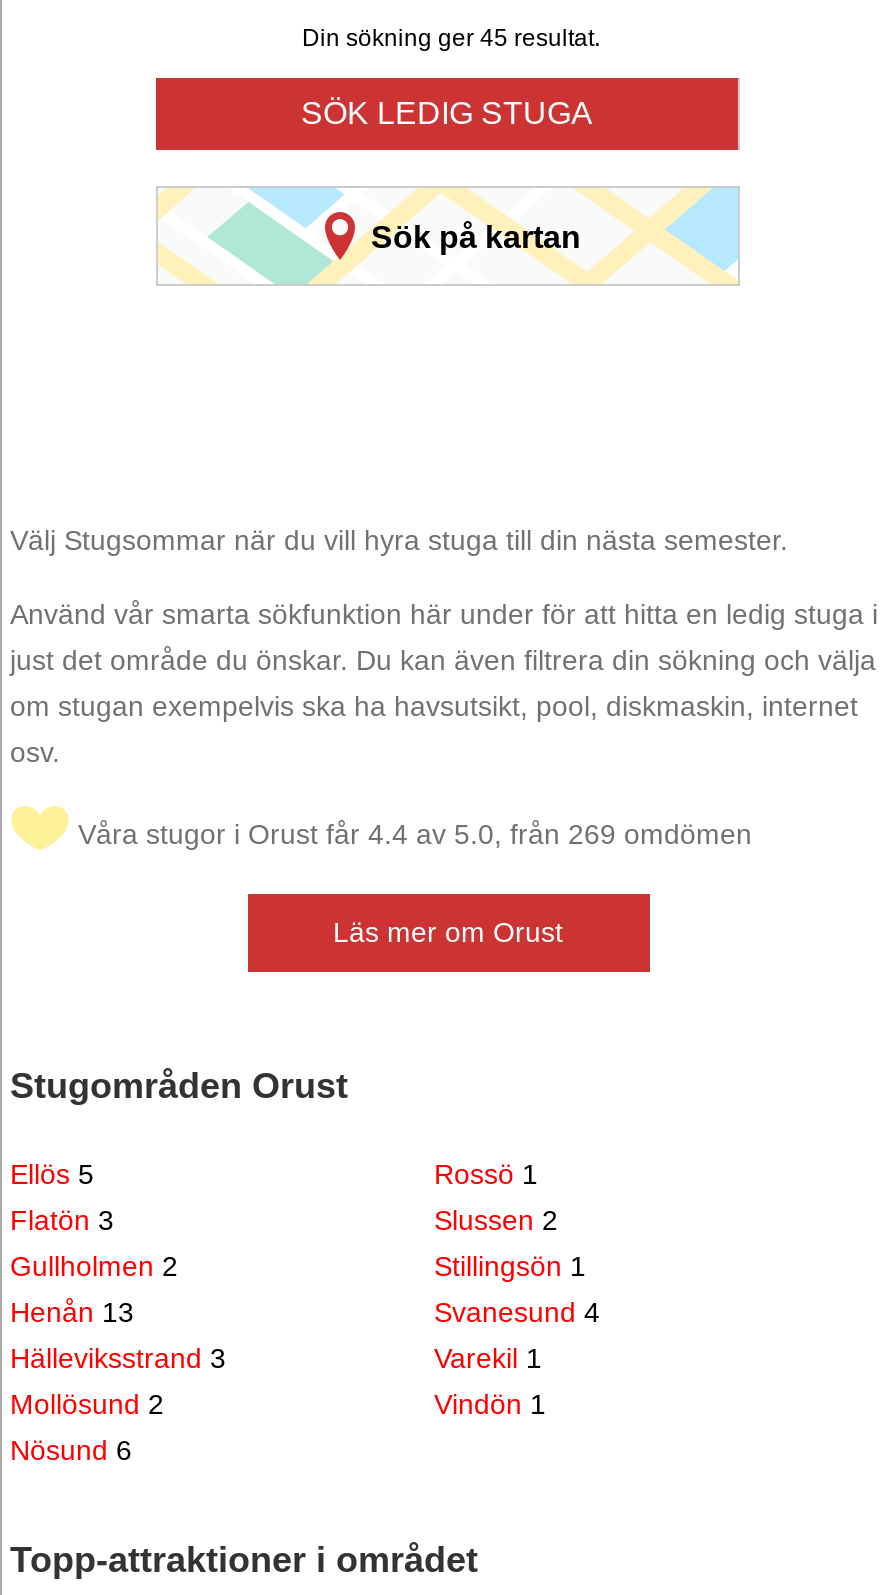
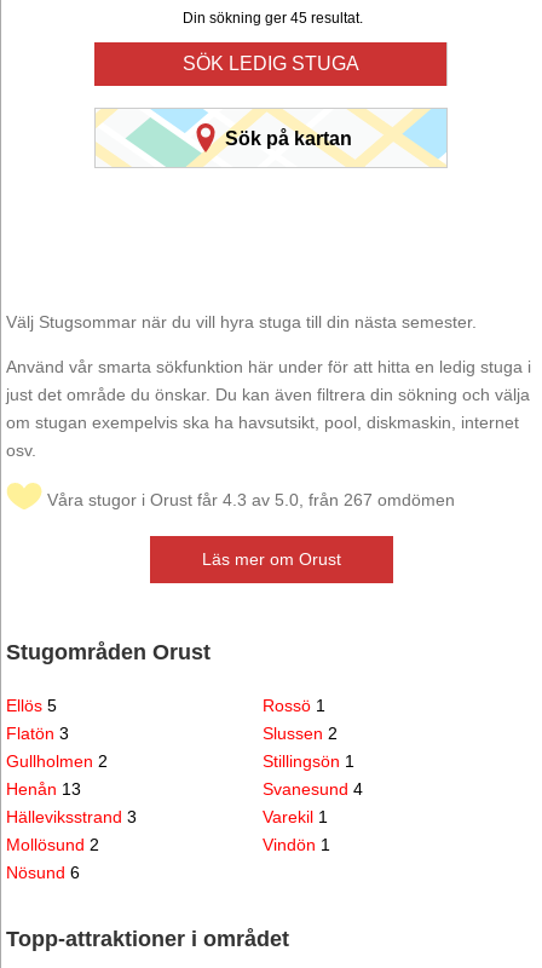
[78,818,752,850] Våra stugor i Orust får 4.4 av 5.0, från 269 omdömen -> [47,490,455,510] Våra stugor i Orust får 4.3 av 5.0, från 267 omdömen

